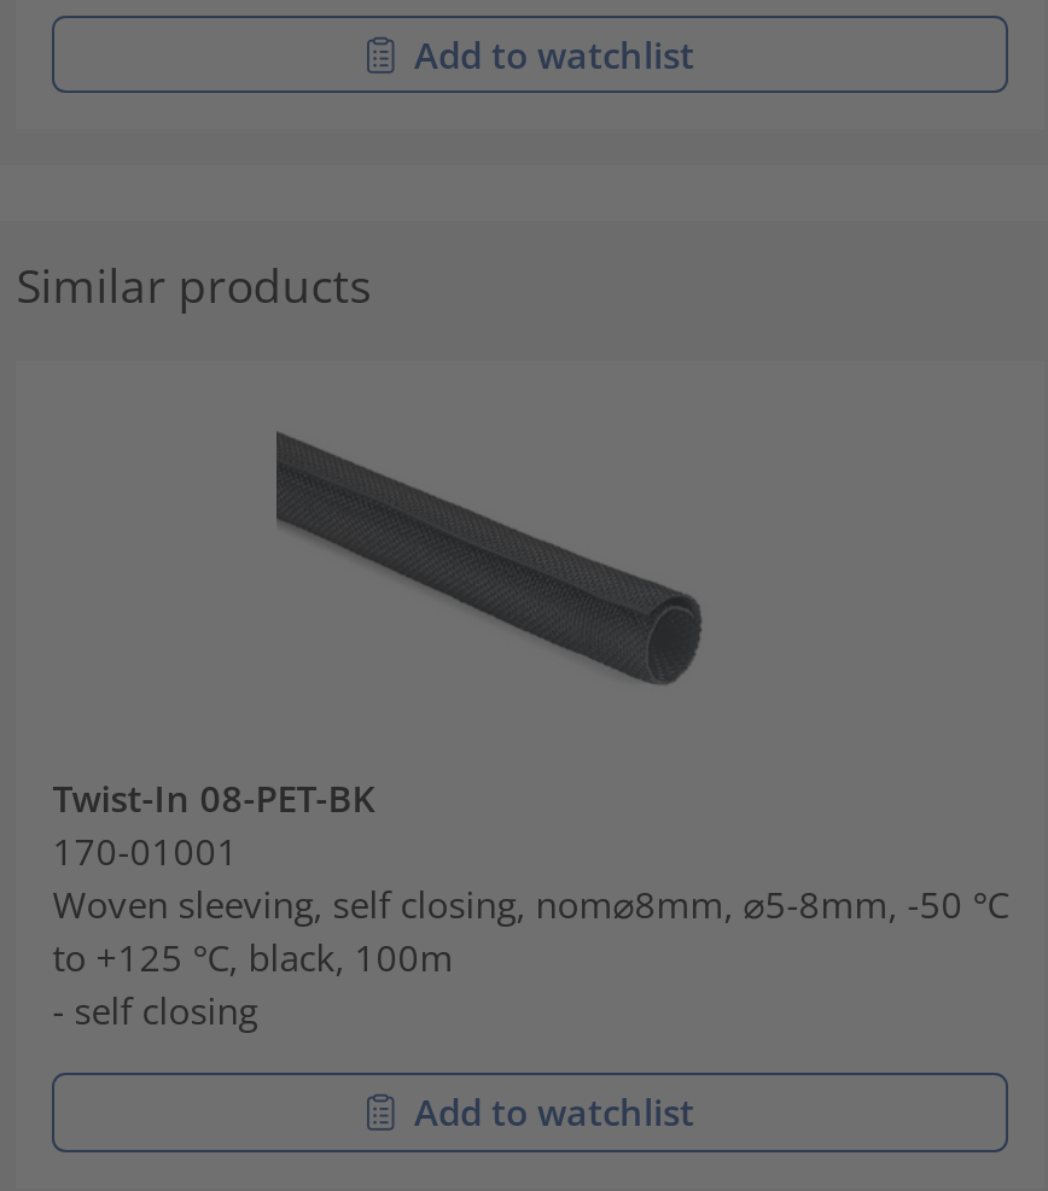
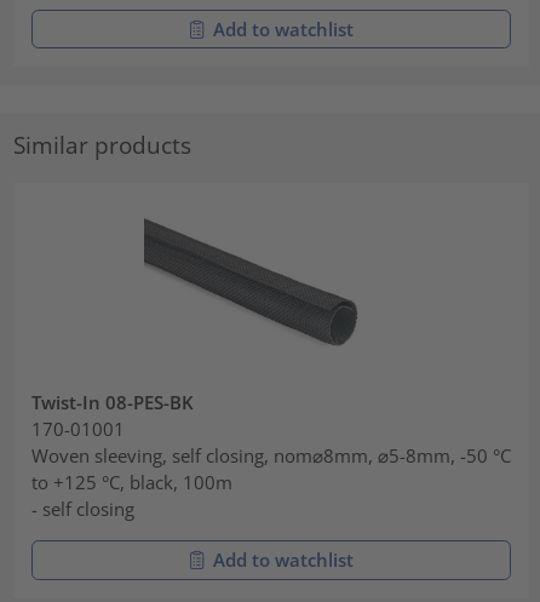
[52,773,376,822] Twist-In 08-PET-BK -> [32,390,194,414] Twist-In 08-PES-BK

